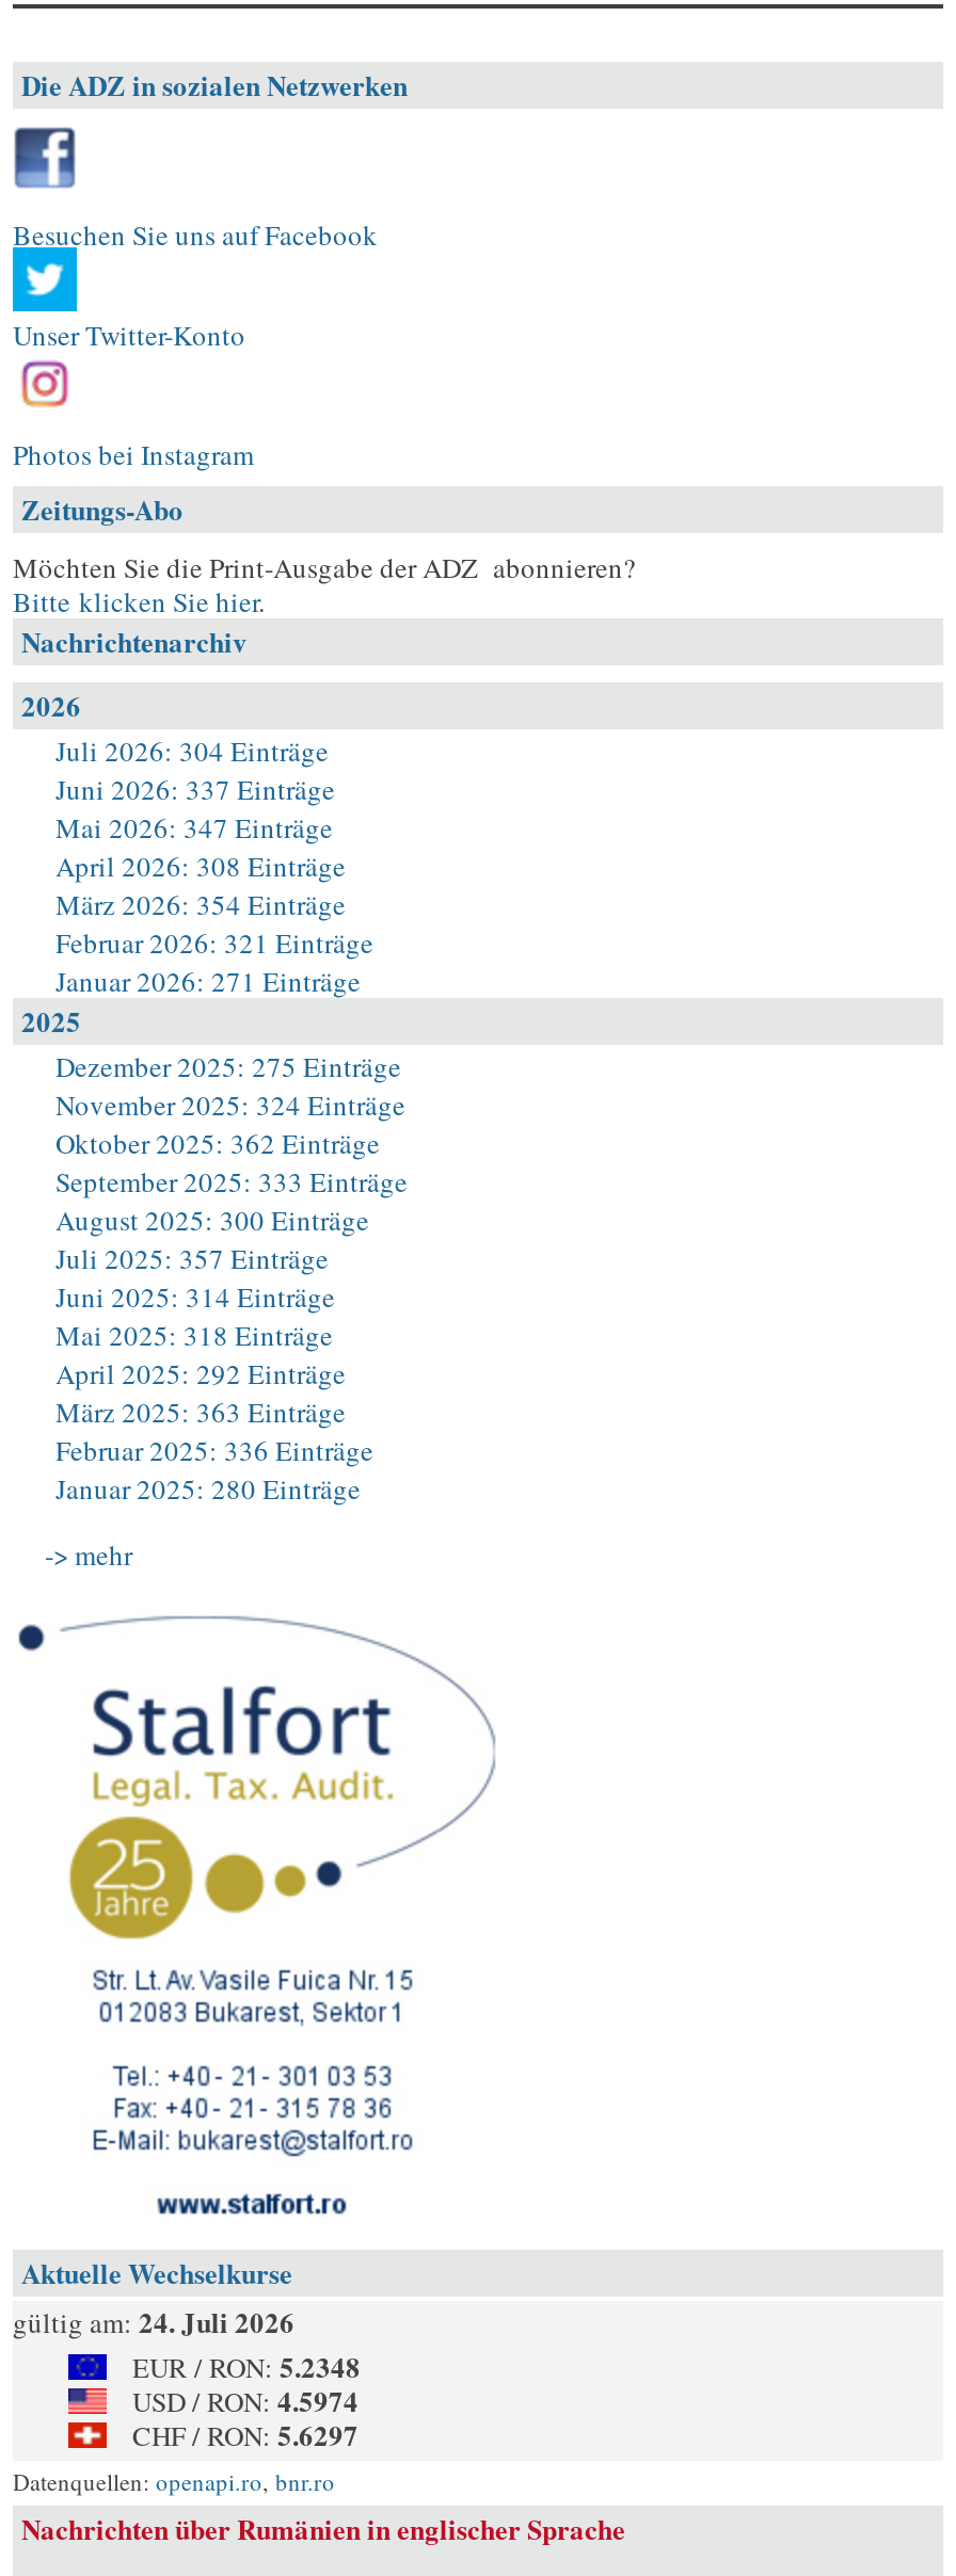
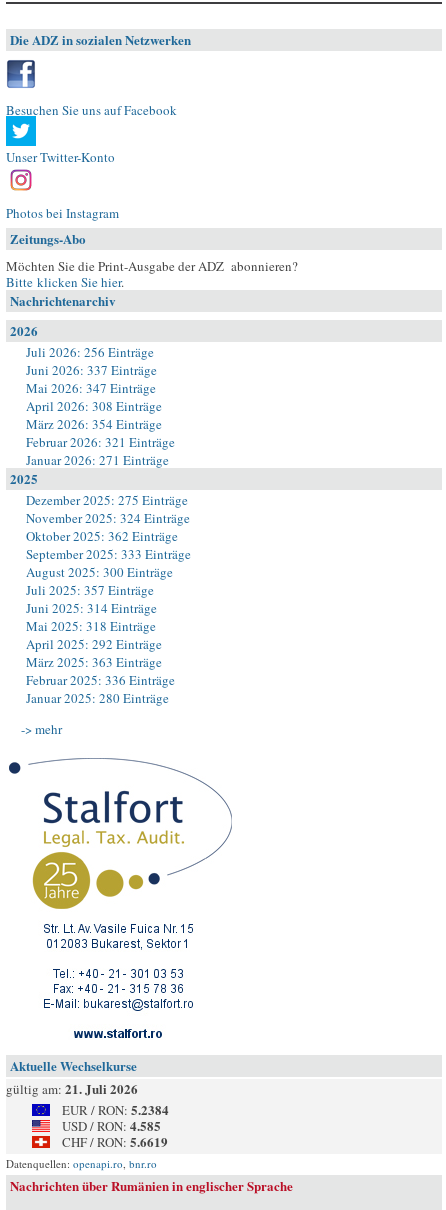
[55,731,329,770] Juli 2026: 304 Einträge -> [26,343,154,361] Juli 2026: 256 Einträge
[13,2301,294,2341] gültig am: 24. Juli 2026 -> [6,1079,138,1098] gültig am: 21. Juli 2026
[132,2346,361,2386] EUR / RON: 5.2348 -> [62,1100,169,1119] EUR / RON: 5.2384
[132,2380,359,2420] USD / RON: 4.5974 -> [62,1116,161,1135] USD / RON: 4.585
[132,2414,359,2454] CHF / RON: 5.6297 -> [62,1132,168,1151] CHF / RON: 5.6619

